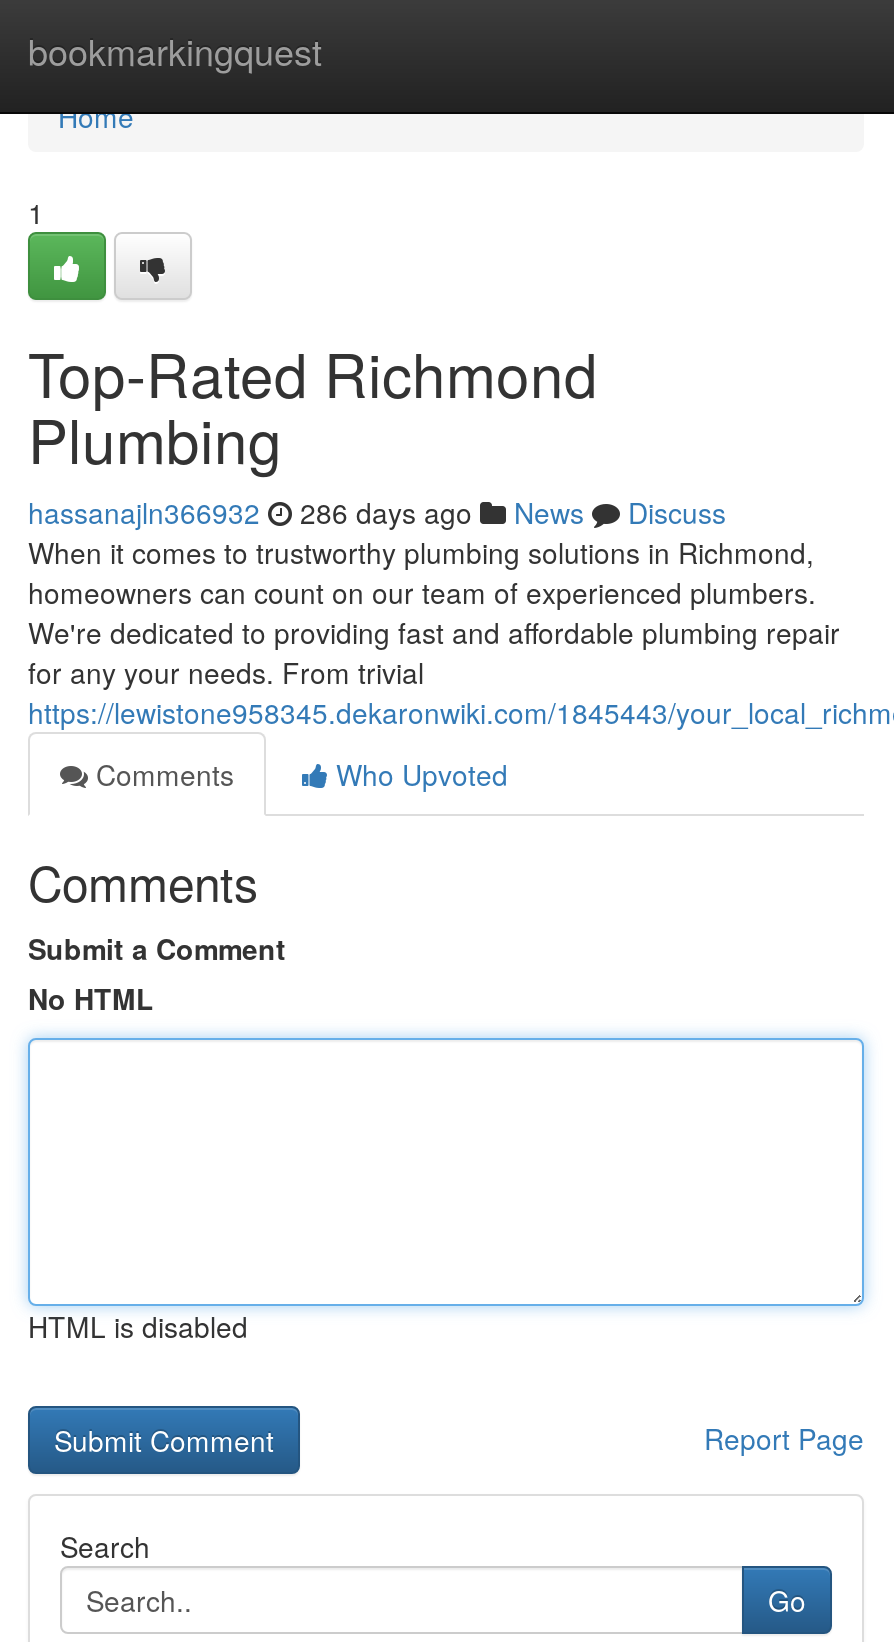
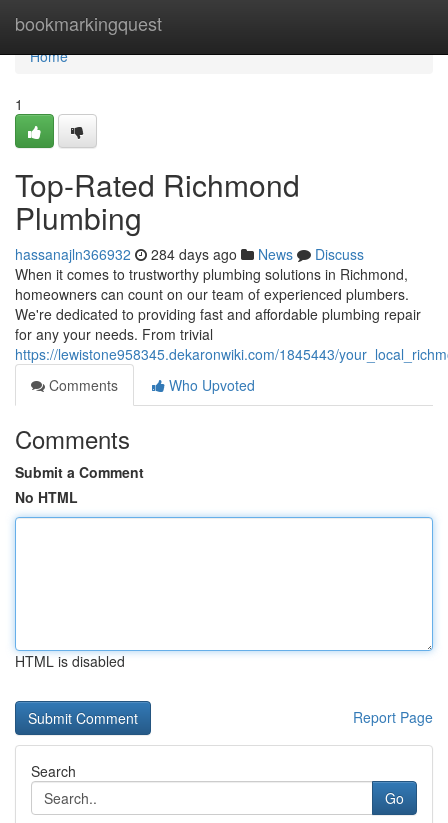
[28,492,726,532] hassanajln366932 286 days ago News Discuss -> [15,244,364,264] hassanajln366932 284 days ago News Discuss

